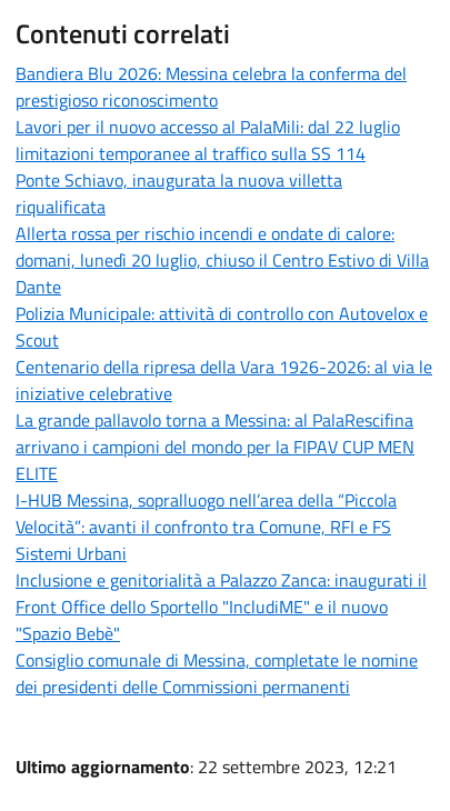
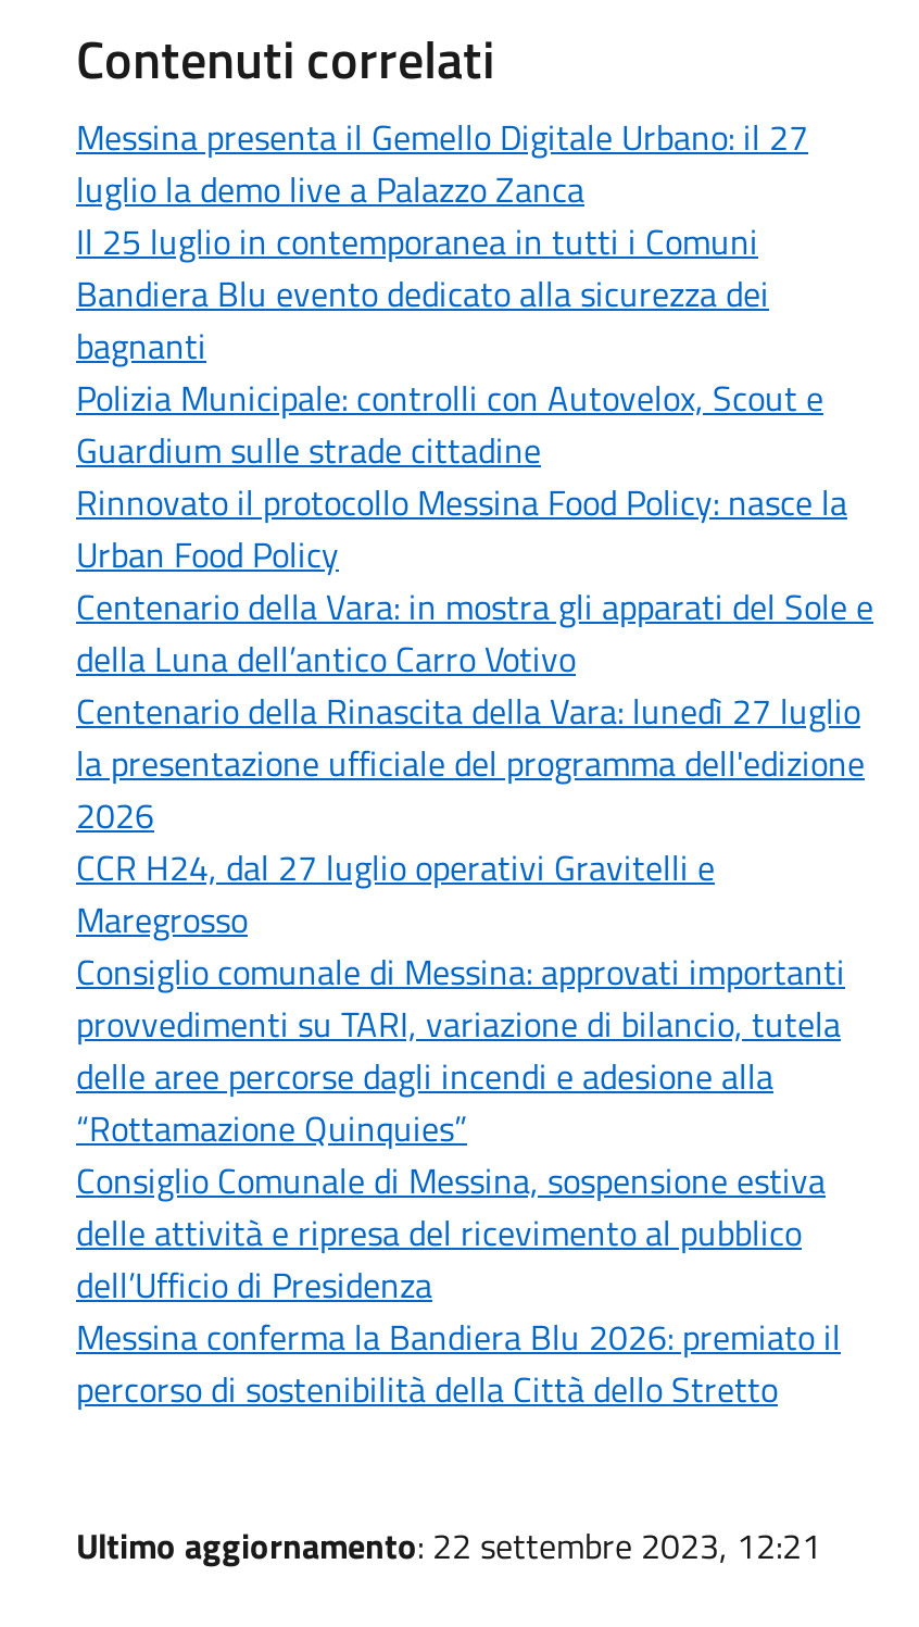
[16,60,432,700] Bandiera Blu 2026: Messina celebra la conferma del | prestigioso riconoscimento | Lavori per il nuovo accesso al PalaMili: dal 22 luglio | limitazioni temporanee al traffico sulla SS 114 | Ponte Schiavo, inaugurata la nuova villetta | riqualificata | Allerta rossa per rischio incendi e ondate di calore: | domani, lunedì 20 luglio, chiuso il Centro Estivo di Villa | Dante | Polizia Municipale: attività di controllo con Autovelox e | Scout | Centenario della ripresa della Vara 1926-2026: al via le | iniziative celebrative | La grande pallavolo torna a Messina: al PalaRescifina | arrivano i campioni del mondo per la FIPAV CUP MEN | ELITE | I-HUB Messina, sopralluogo nell’area della “Piccola | Velocità”: avanti il confronto tra Comune, RFI e FS | Sistemi Urbani | Inclusione e genitorialità a Palazzo Zanca: inaugurati il | Front Office dello Sportello "IncludiME" e il nuovo | "Spazio Bebè" | Consiglio comunale di Messina, completate le nomine | dei presidenti delle Commissioni permanenti -> [76,110,873,1414] Messina presenta il Gemello Digitale Urbano: il 27 | luglio la demo live a Palazzo Zanca | Il 25 luglio in contemporanea in tutti i Comuni | Bandiera Blu evento dedicato alla sicurezza dei | bagnanti | Polizia Municipale: controlli con Autovelox, Scout e | Guardium sulle strade cittadine | Rinnovato il protocollo Messina Food Policy: nasce la | Urban Food Policy | Centenario della Vara: in mostra gli apparati del Sole e | della Luna dell’antico Carro Votivo | Centenario della Rinascita della Vara: lunedì 27 luglio | la presentazione ufficiale del programma dell'edizione | 2026 | CCR H24, dal 27 luglio operativi Gravitelli e | Maregrosso | Consiglio comunale di Messina: approvati importanti | provvedimenti su TARI, variazione di bilancio, tutela | delle aree percorse dagli incendi e adesione alla | “Rottamazione Quinquies” | Consiglio Comunale di Messina, sospensione estiva | delle attività e ripresa del ricevimento al pubblico | dell’Ufficio di Presidenza | Messina conferma la Bandiera Blu 2026: premiato il | percorso di sostenibilità della Città dello Stretto

